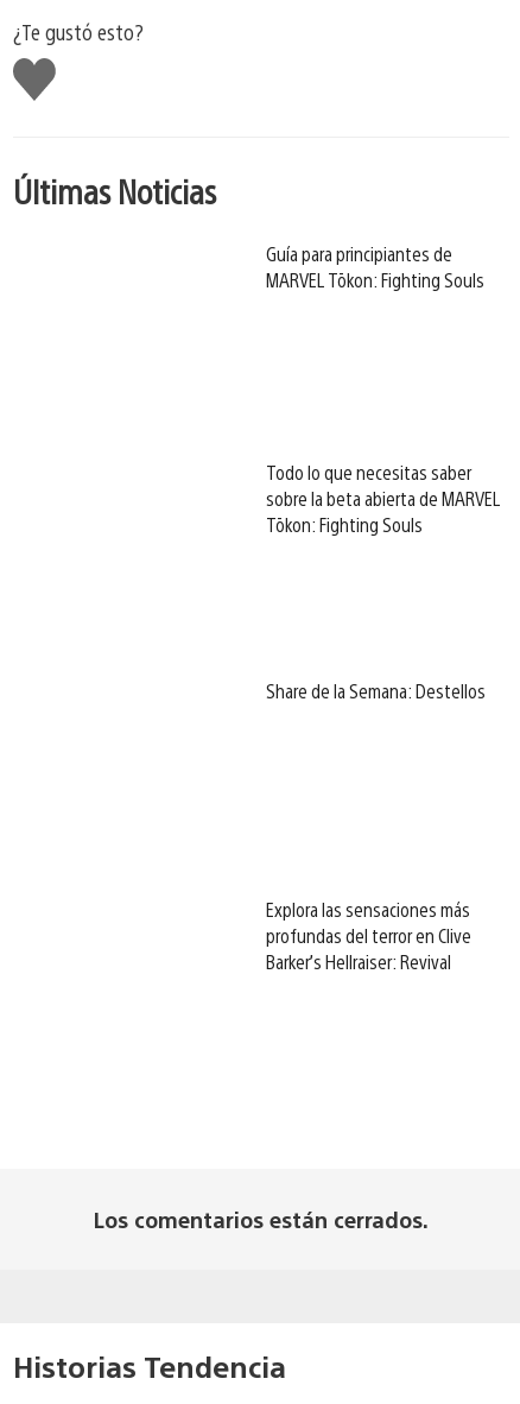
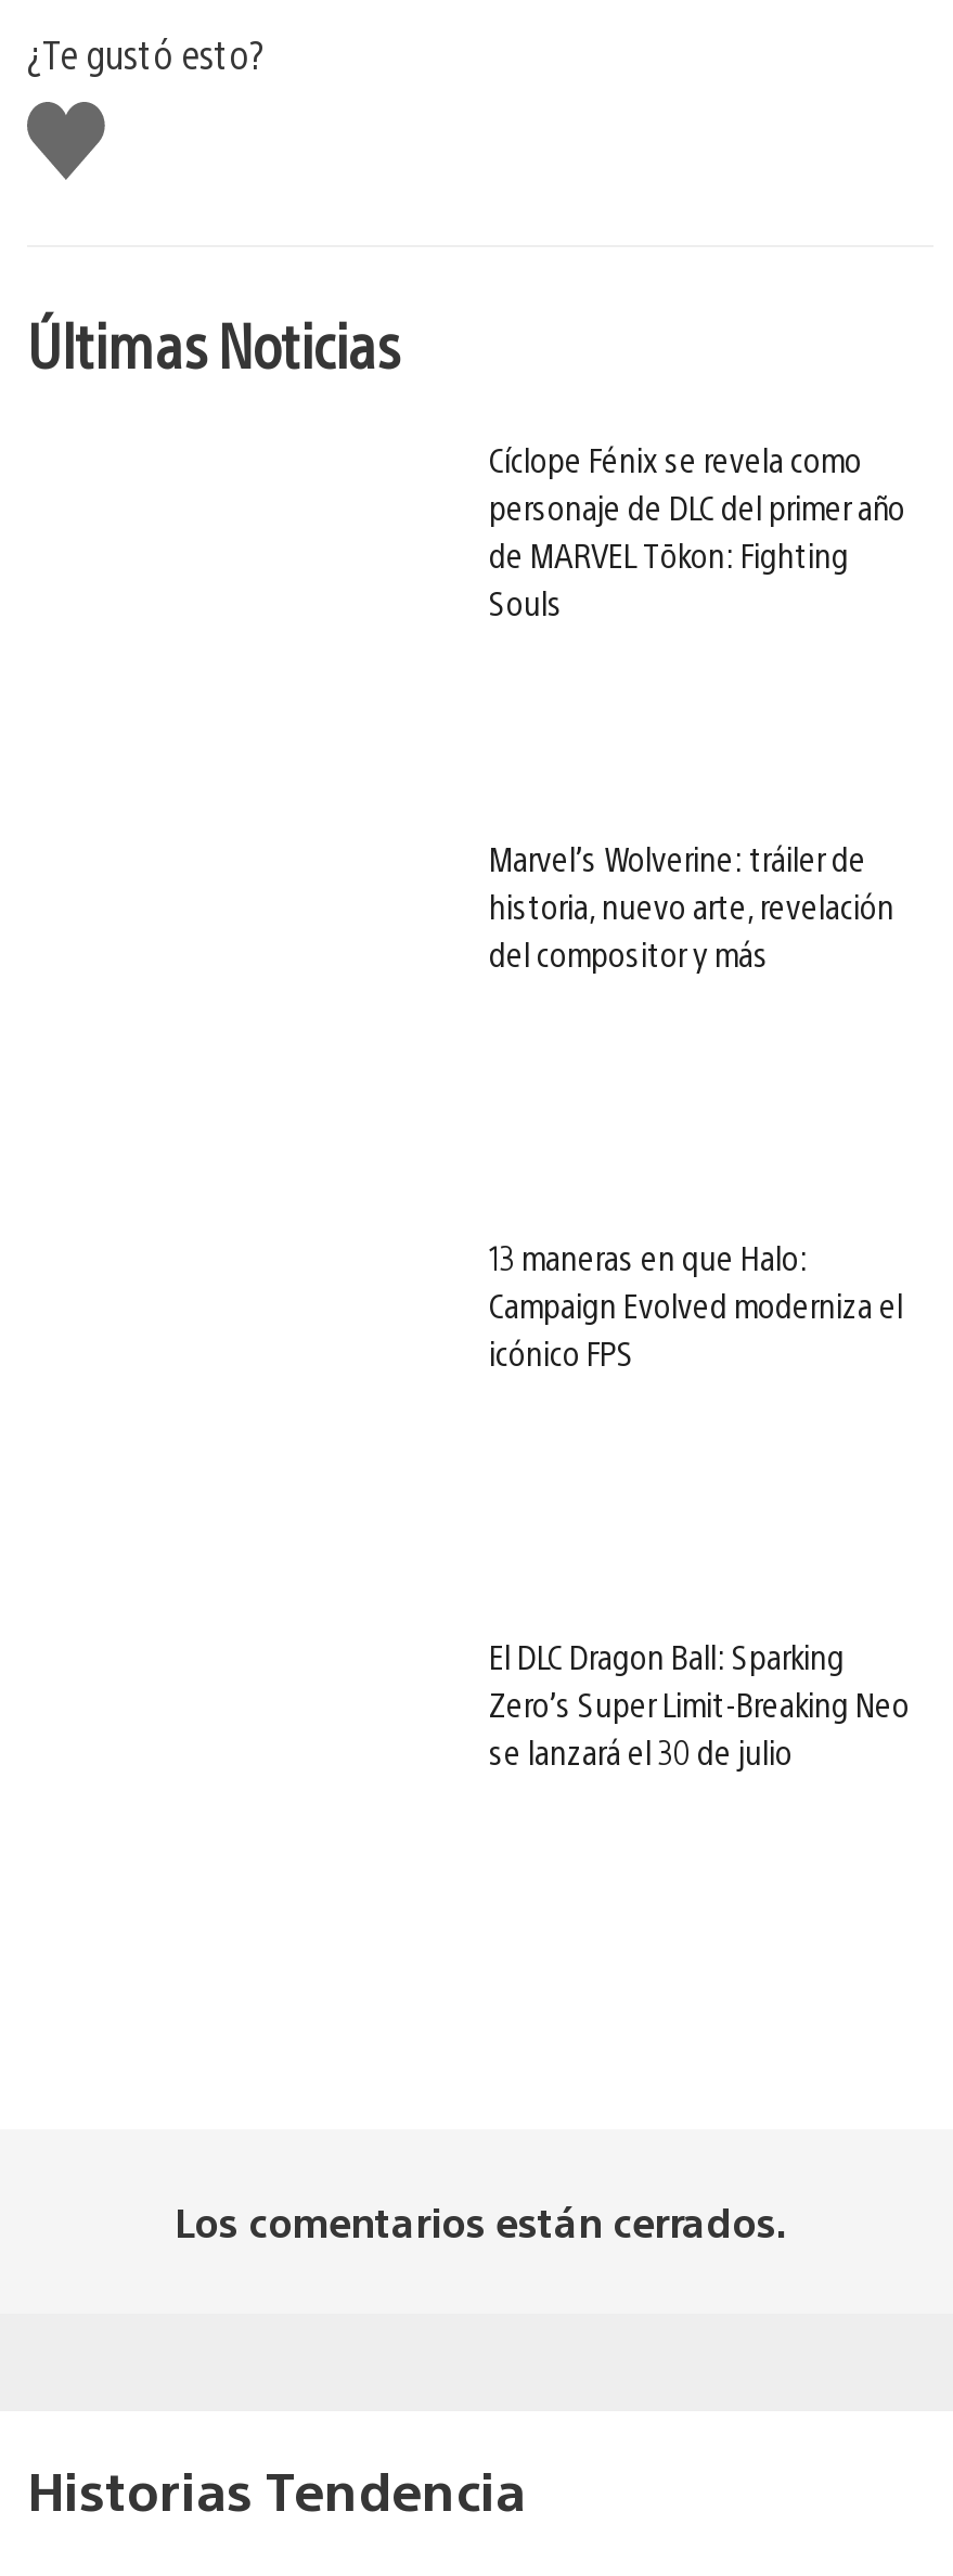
[266,241,484,292] Guía para principiantes de | MARVEL Tōkon: Fighting Souls -> [489,435,905,624] Cíclope Fénix se revela como | personaje de DLC del primer año | de MARVEL Tōkon: Fighting | Souls
[266,459,500,537] Todo lo que necesitas saber | sobre la beta abierta de MARVEL | Tōkon: Fighting Souls -> [489,834,894,975] Marvel’s Wolverine: tráiler de | historia, nuevo arte, revelación | del compositor y más
[266,678,486,703] Share de la Semana: Destellos -> [489,1233,903,1374] 13 maneras en que Halo: | Campaign Evolved moderniza el | icónico FPS
[266,897,471,974] Explora las sensaciones más | profundas del terror en Clive | Barker’s Hellraiser: Revival -> [489,1632,910,1773] El DLC Dragon Ball: Sparking | Zero’s Super Limit-Breaking Neo | se lanzará el 30 de julio

